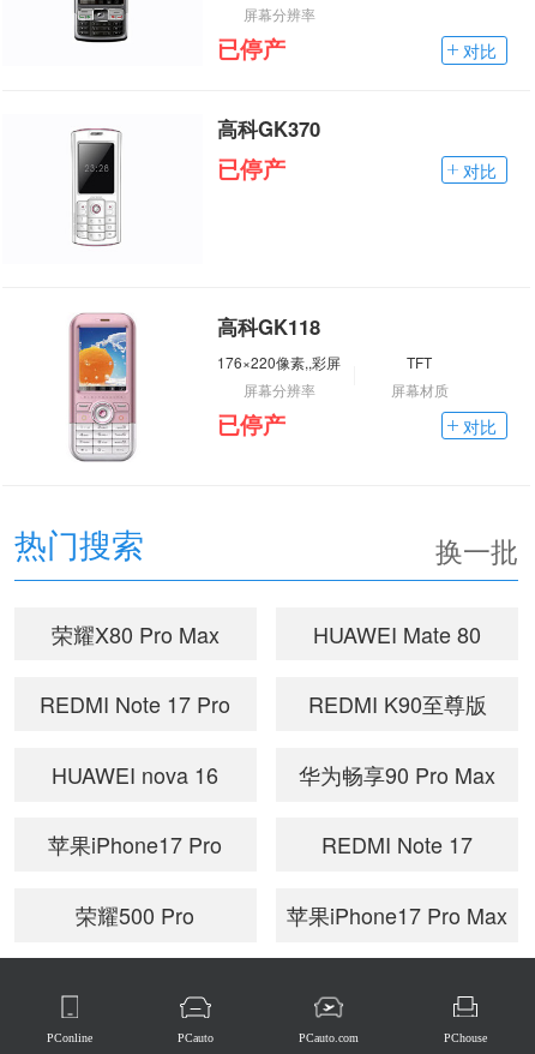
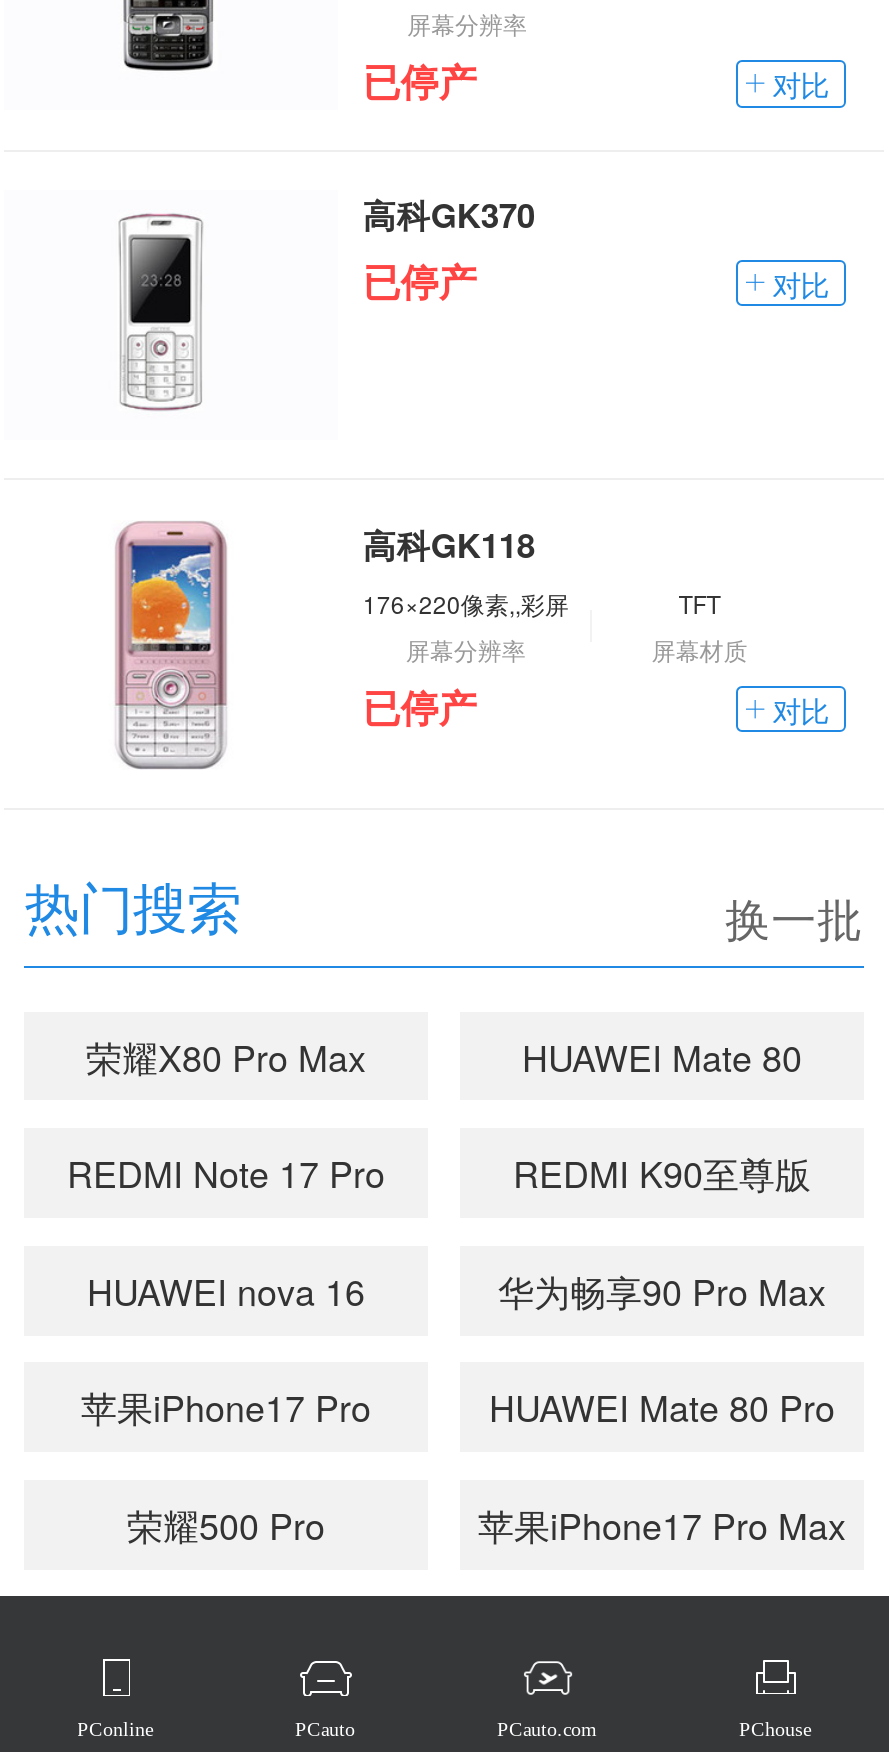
[321,829,473,860] REDMI Note 17 -> [489,1380,835,1432] HUAWEI Mate 80 Pro

